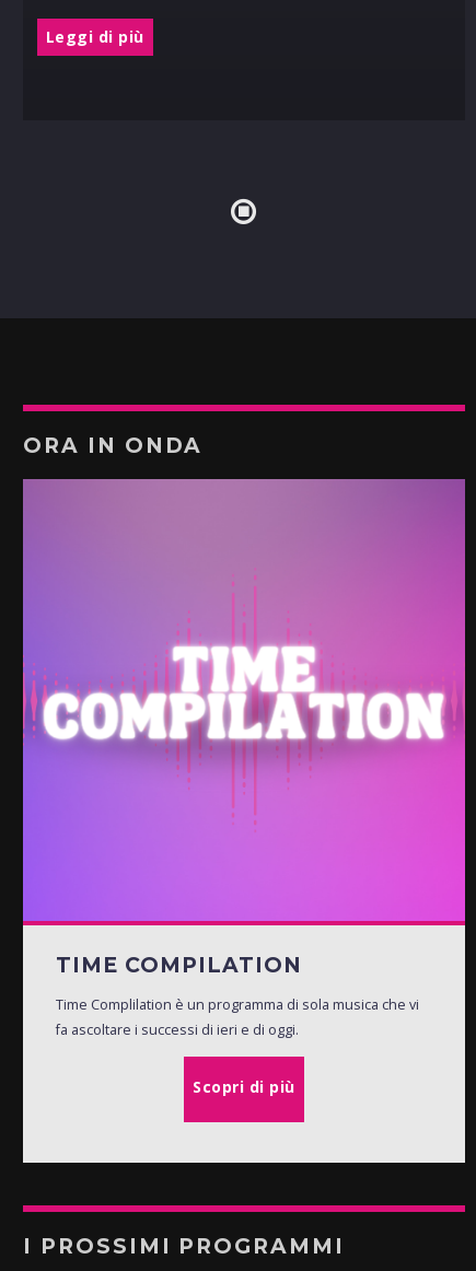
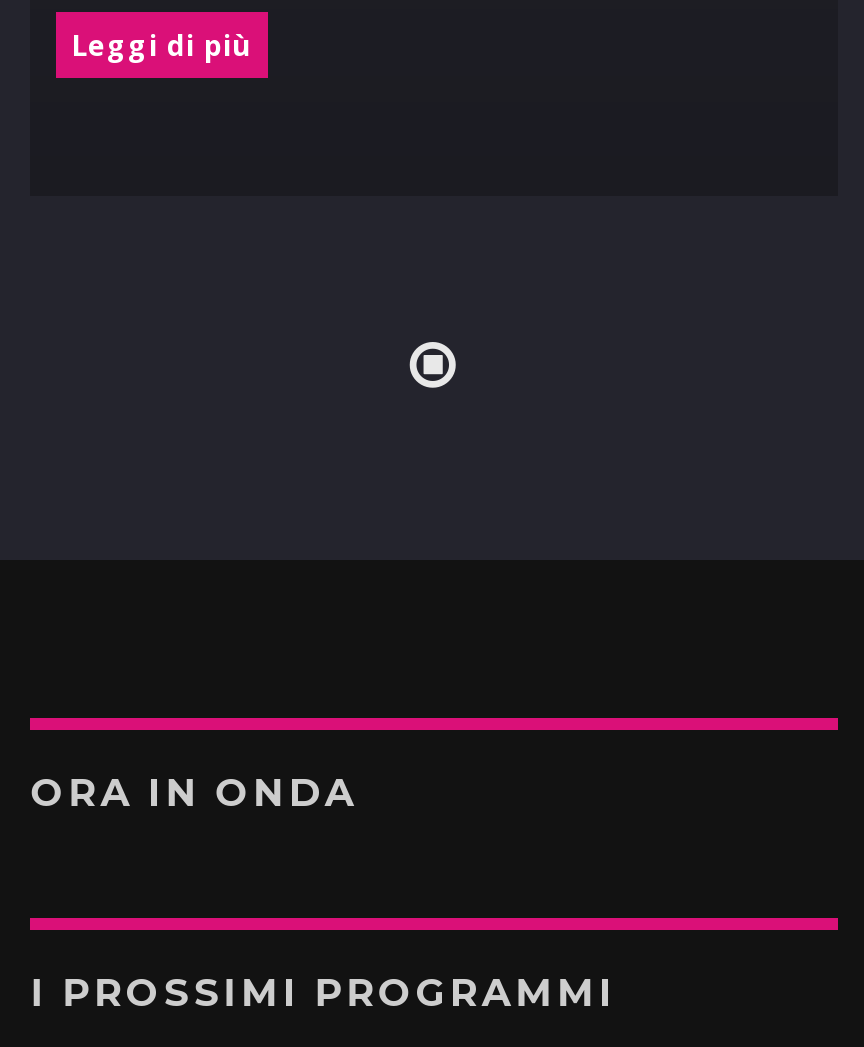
[22,478,466,1164] [image] | TIME COMPILATION | Time Complilation è un programma di sola musica che vi | fa ascoltare i successi di ieri e di oggi. | Scopri di più -> none

